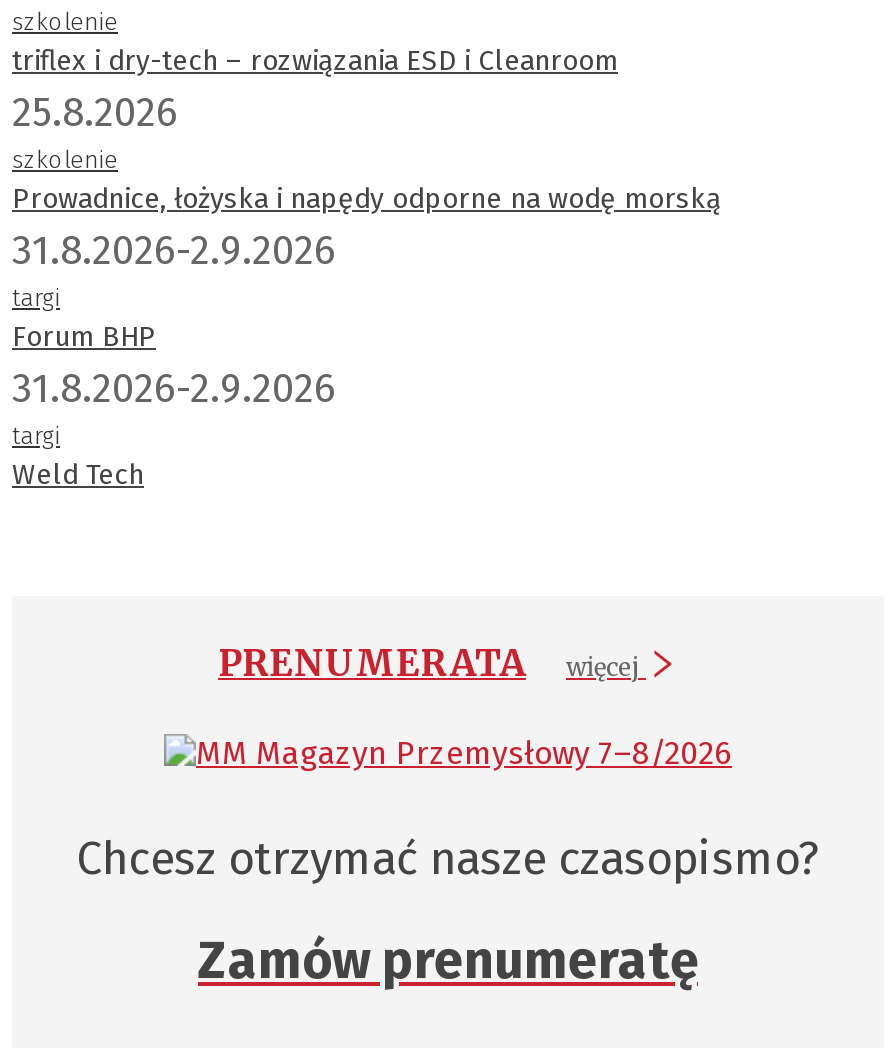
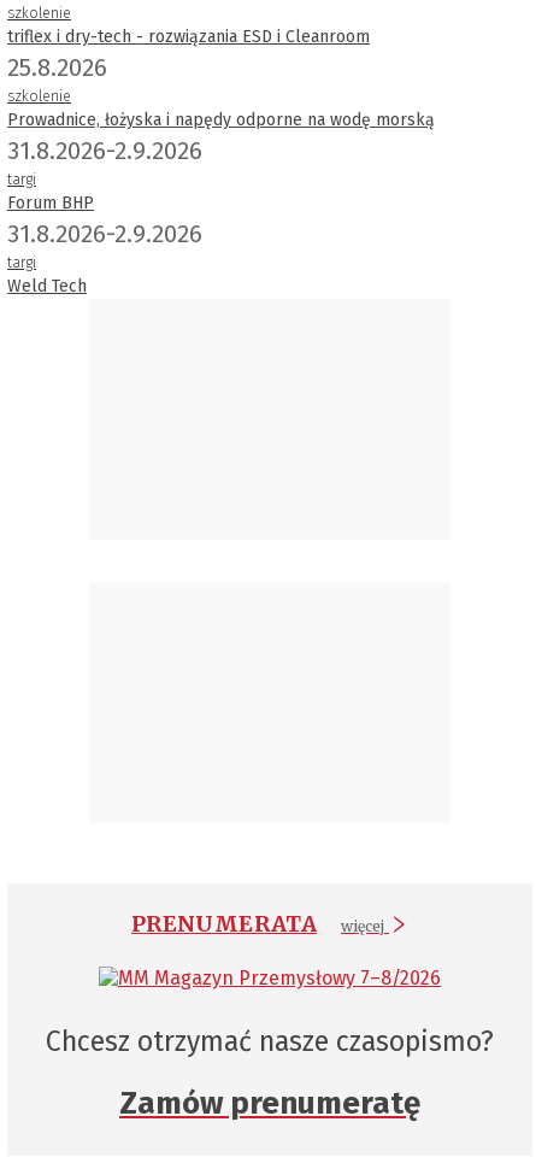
[12,43,618,77] triflex i dry-tech – rozwiązania ESD i Cleanroom -> [7,26,370,47] triflex i dry-tech - rozwiązania ESD i Cleanroom

